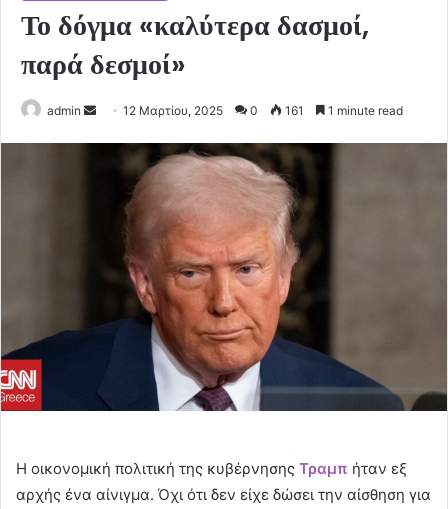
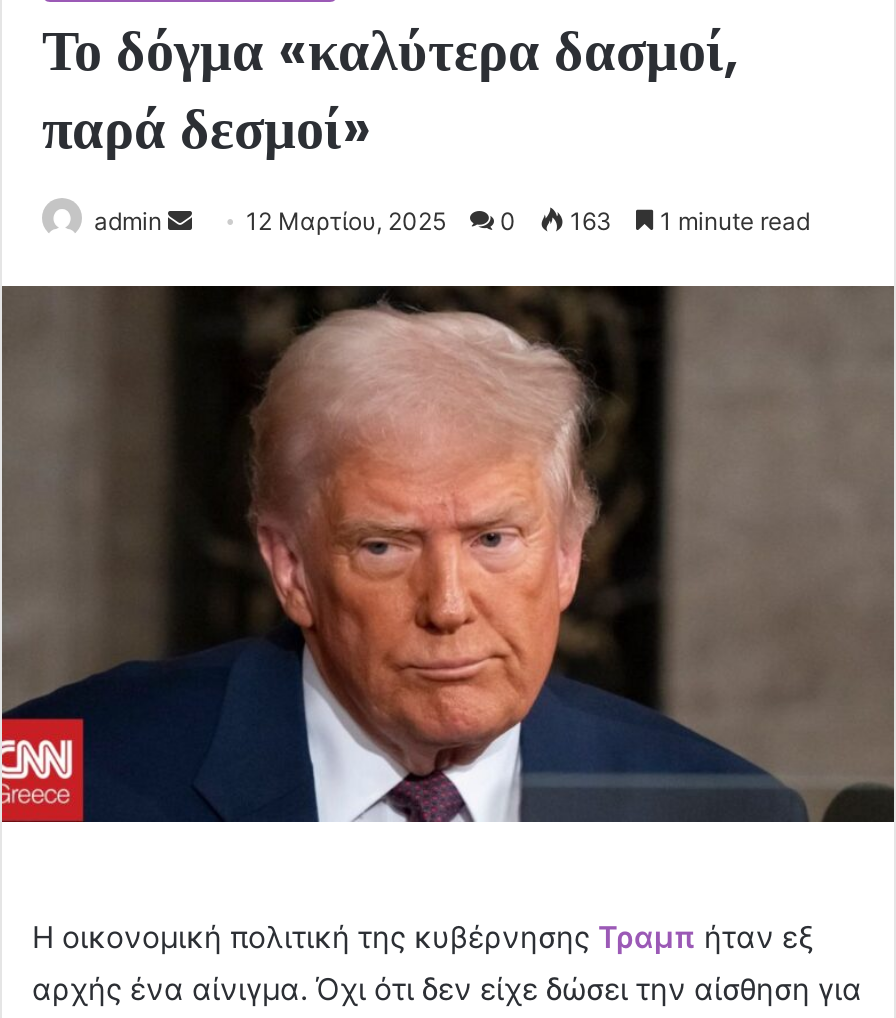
[282,103,304,118] 161 -> [564,205,612,235] 163

